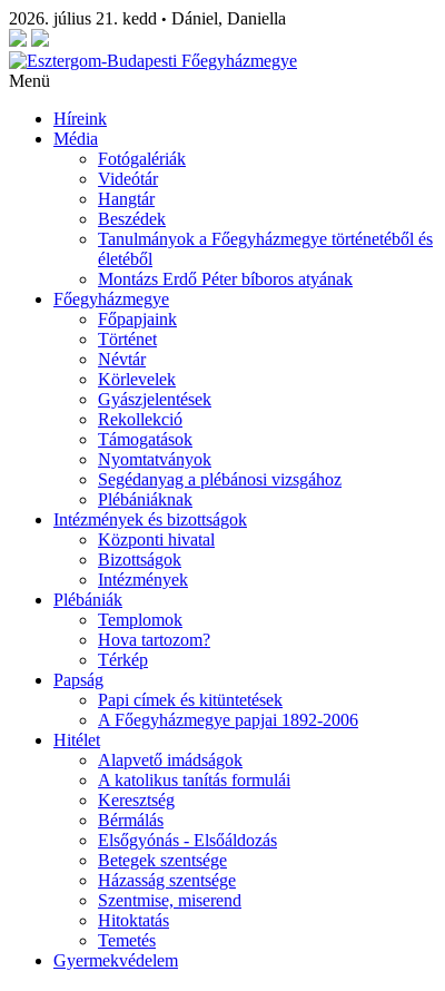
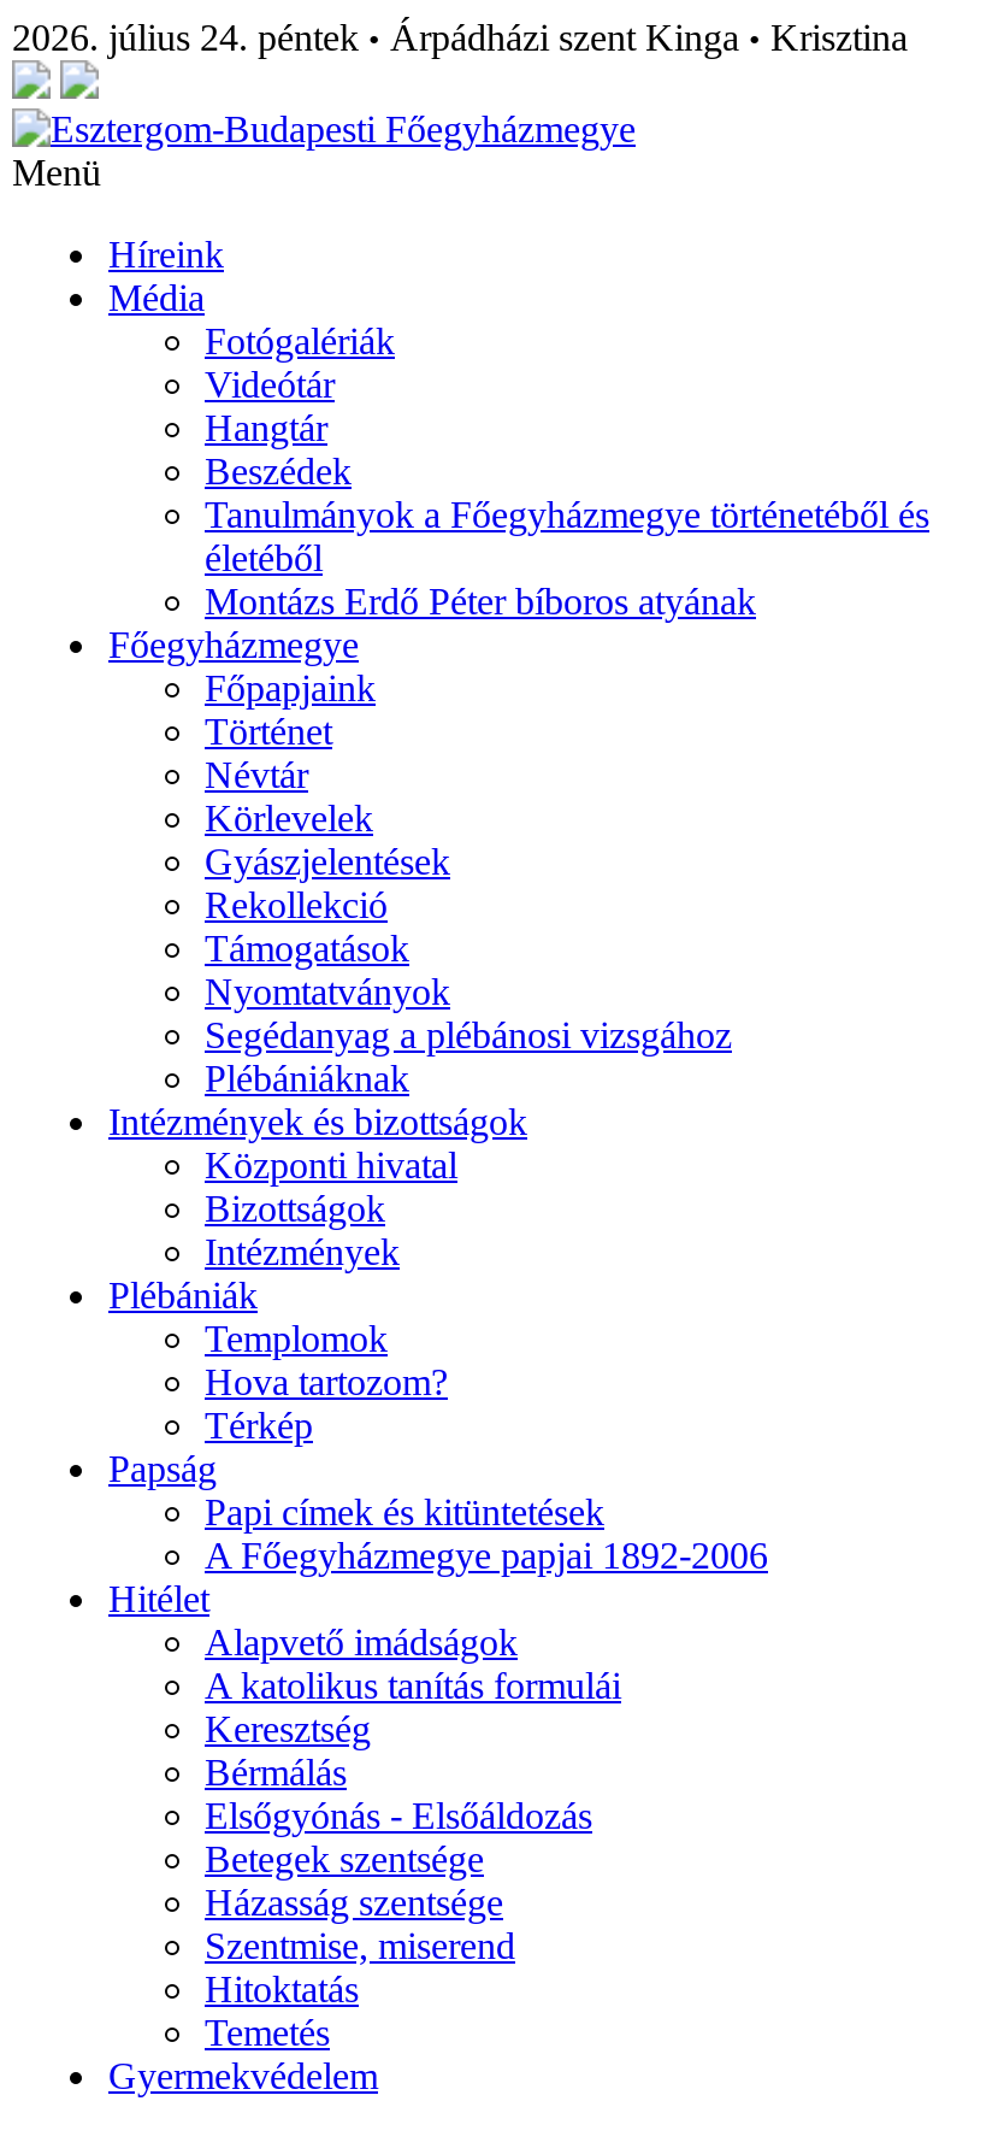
[9,9,286,28] 2026. július 21. kedd • Dániel, Daniella -> [12,17,908,58] 2026. július 24. péntek • Árpádházi szent Kinga • Krisztina

